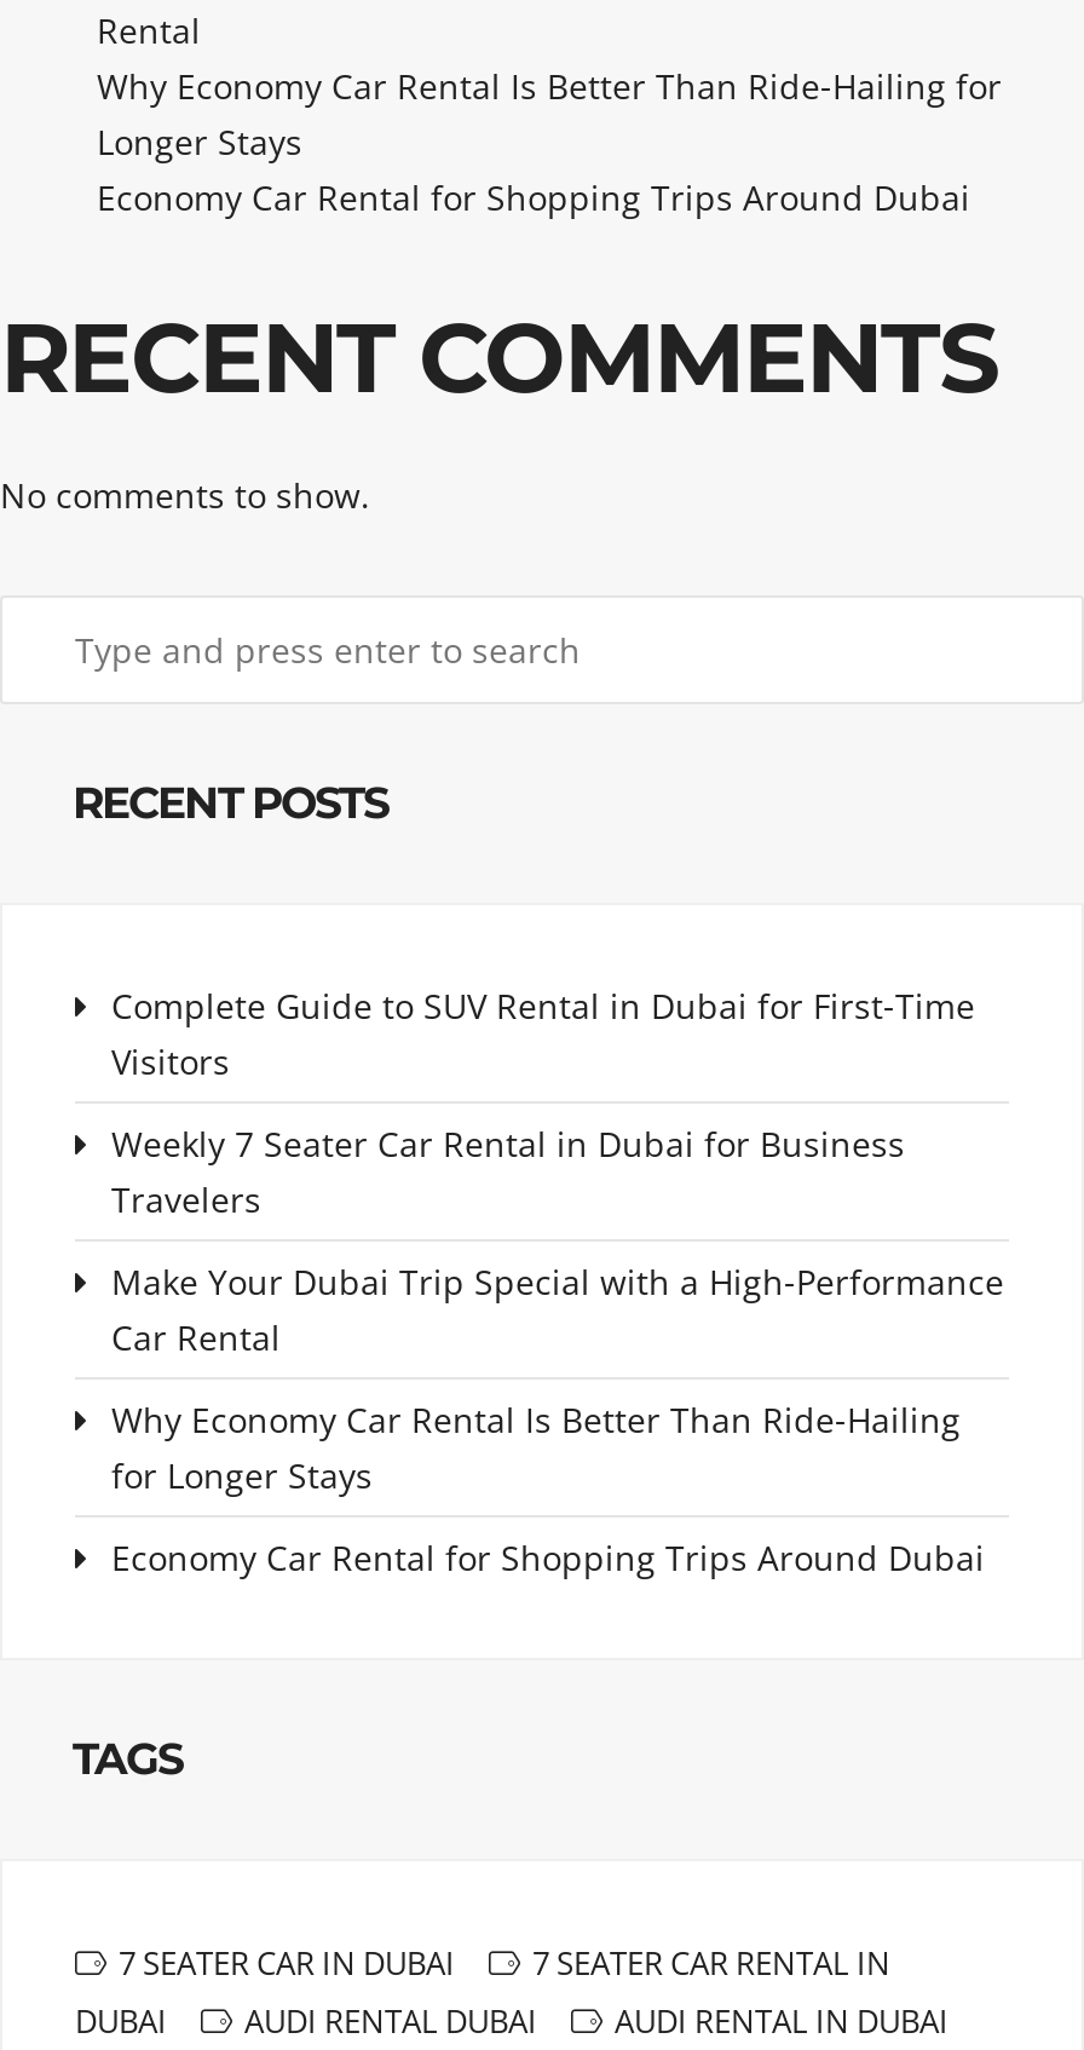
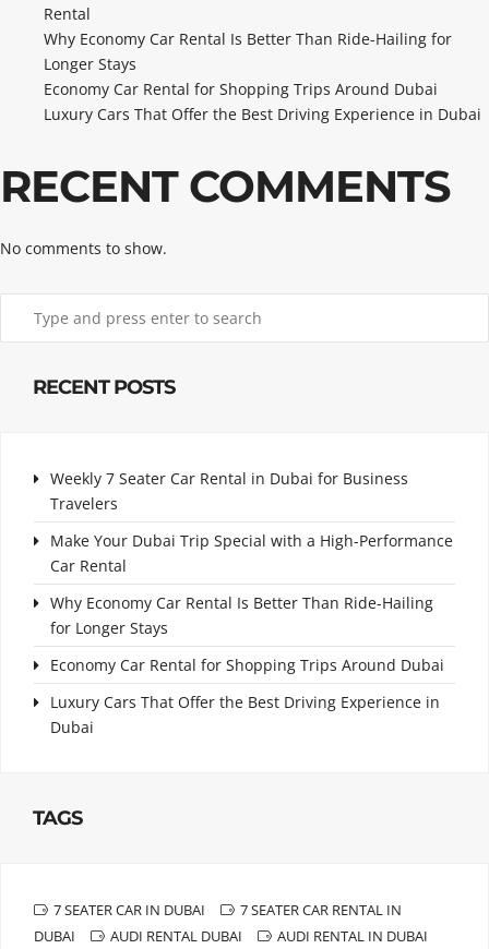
none -> [44,104,481,124] Luxury Cars That Offer the Best Driving Experience in Dubai
[111,982,975,1084] Complete Guide to SUV Rental in Dubai for First-Time | Visitors -> none
moved [111,1120,1004,1580] -> [50,468,453,675]: Weekly 7 Seater Car Rental in Dubai for Business | Travelers | Make Your Dubai Trip Special with a High-Performance | Car Rental | Why Economy Car Rental Is Better Than Ride-Hailing | for Longer Stays | Economy Car Rental for Shopping Trips Around Dubai
none -> [50,691,440,737] Luxury Cars That Offer the Best Driving Experience in | Dubai

